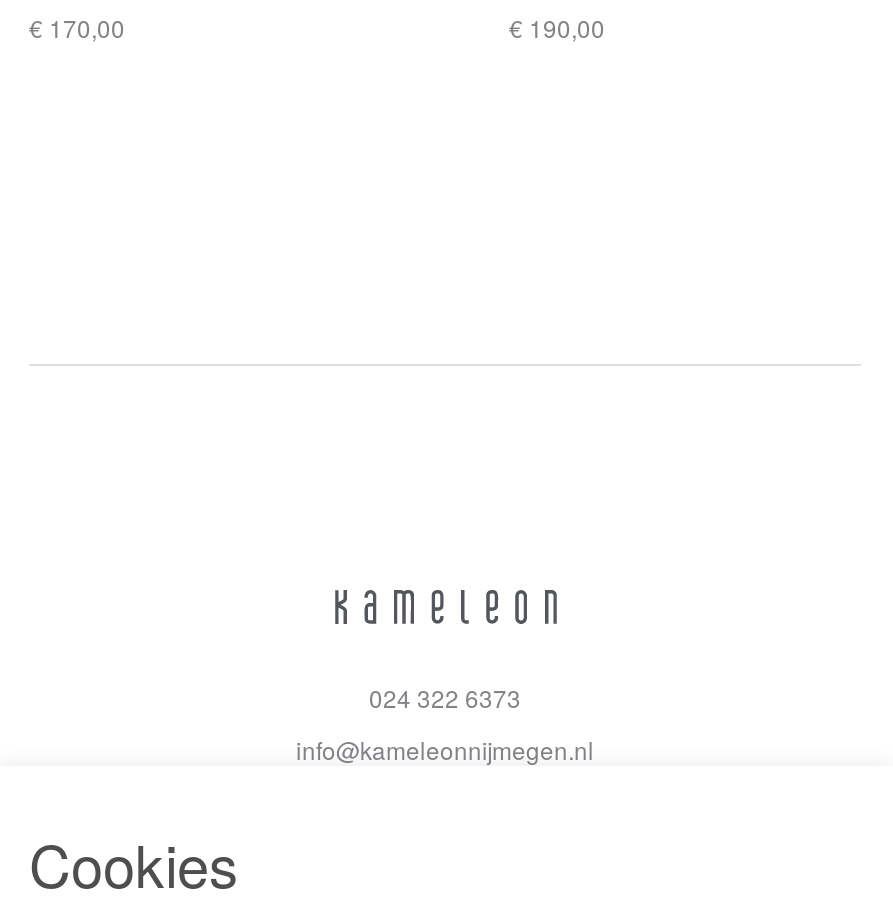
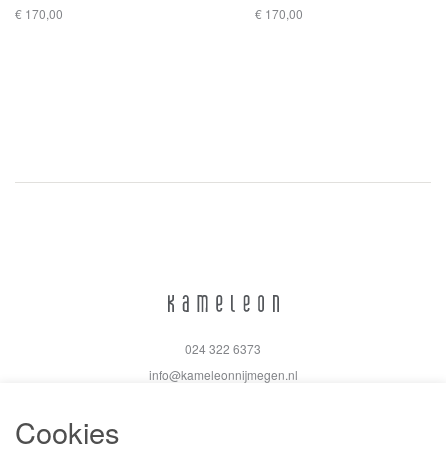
[509,10,605,44] € 190,00 -> [255,5,303,22] € 170,00

